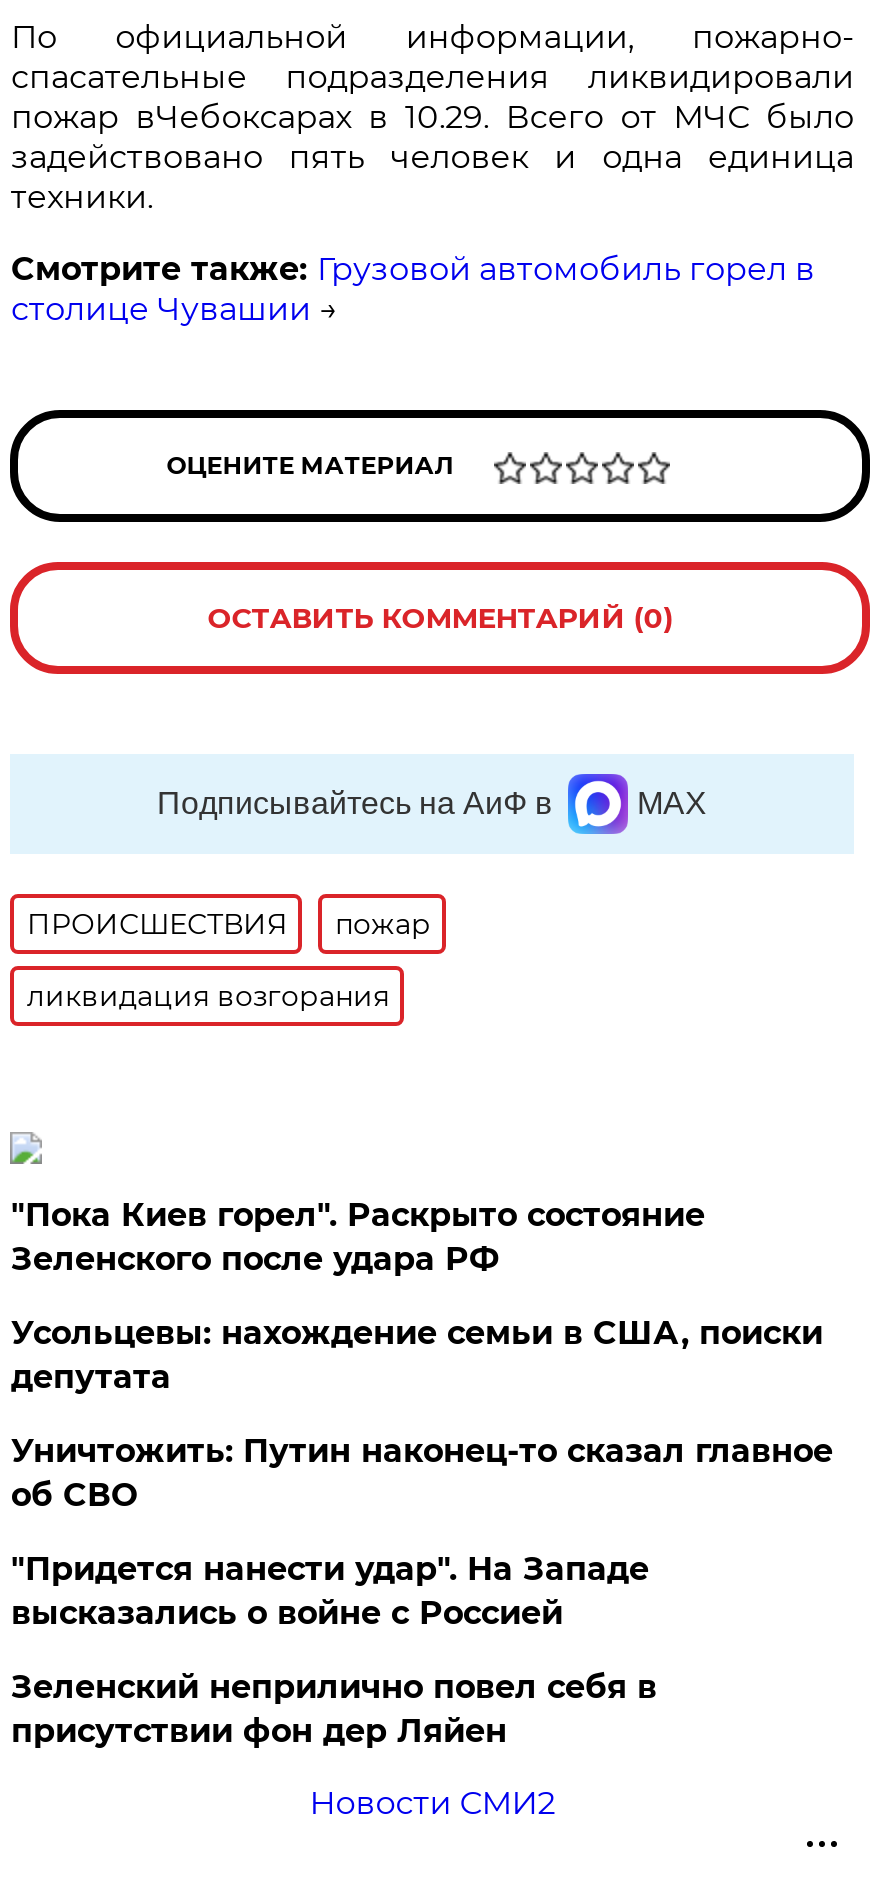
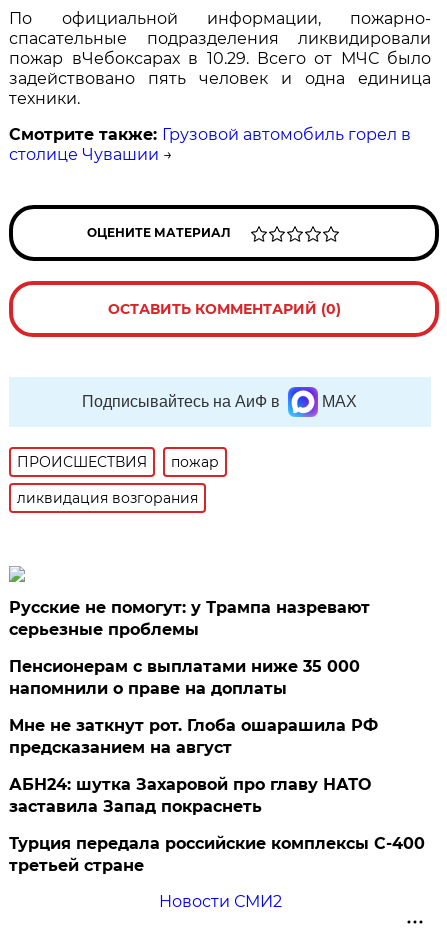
[11,1196,705,1278] "Пока Киев горел". Раскрыто состояние | Зеленского после удара РФ -> [9,598,370,639] Русские не помогут: у Трампа назревают | серьезные проблемы
[11,1314,823,1396] Усольцевы: нахождение семьи в США, поиски | депутата -> [9,657,360,698] Пенсионерам с выплатами ниже 35 000 | напомнили о праве на доплаты
[11,1432,833,1514] Уничтожить: Путин наконец-то сказал главное | об СВО -> [9,716,378,757] Мне не заткнут рот. Глоба ошарашила РФ | предсказанием на август
[11,1550,649,1632] "Придется нанести удар". На Западе | высказались о войне с Россией -> [9,775,371,816] АБН24: шутка Захаровой про главу НАТО | заставила Запад покраснеть
[11,1668,657,1750] Зеленский неприлично повел cебя в | присутствии фон дер Ляйен -> [9,834,425,875] Турция передала российские комплексы С-400 | третьей стране

